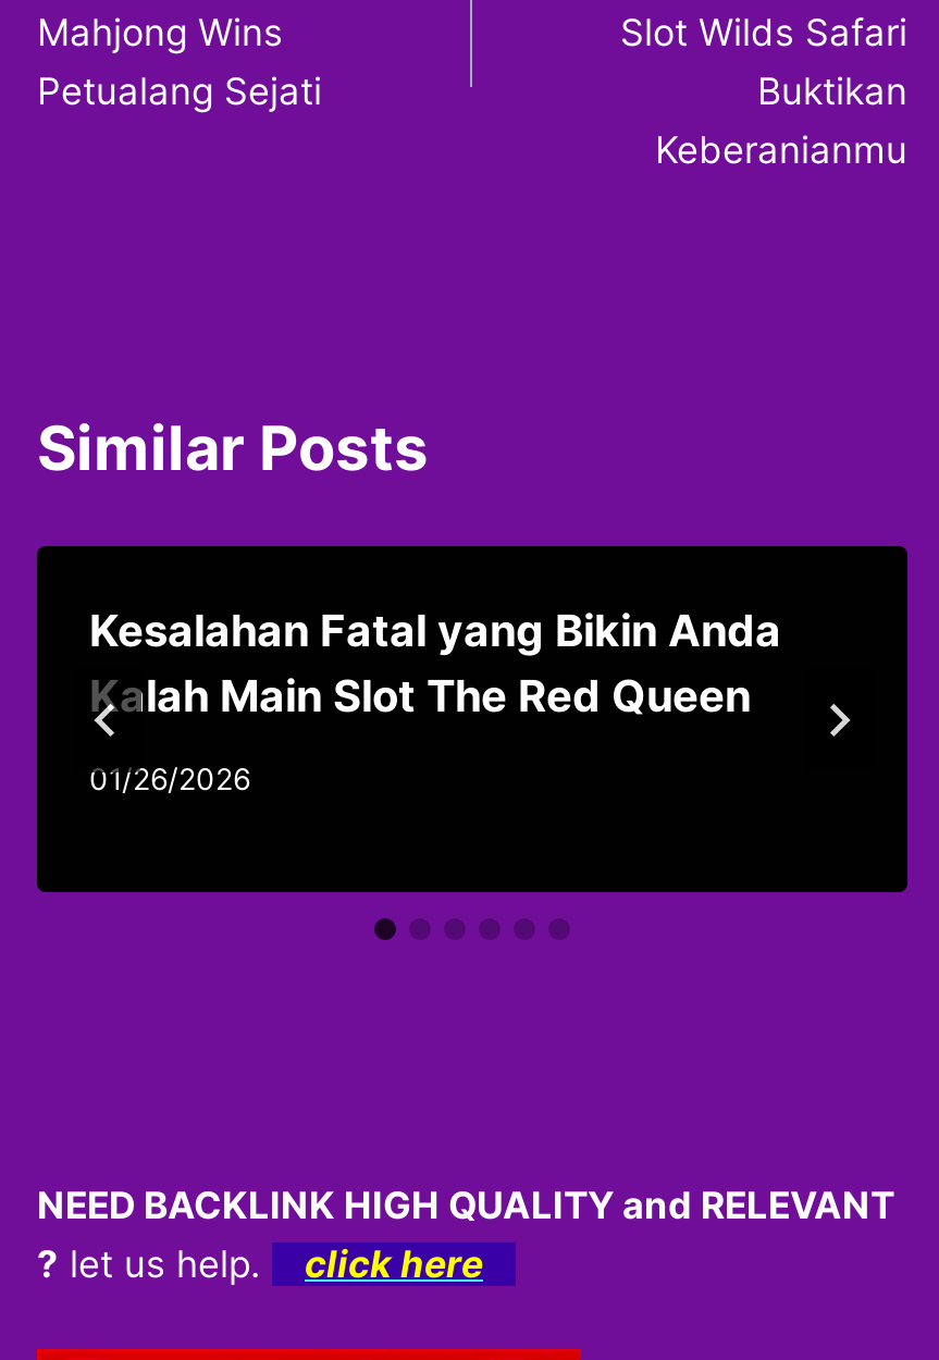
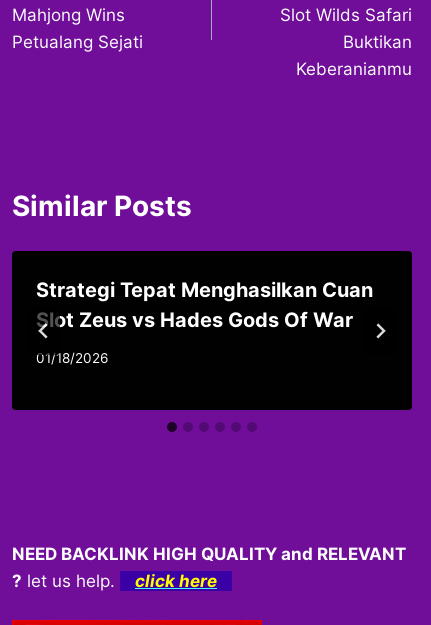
[89,604,781,722] Kesalahan Fatal yang Bikin Anda | Kalah Main Slot The Red Queen -> [36,278,373,332] Strategi Tepat Menghasilkan Cuan | Slot Zeus vs Hades Gods Of War
[89,762,250,797] 01/26/2026 -> [36,350,108,366] 01/18/2026

